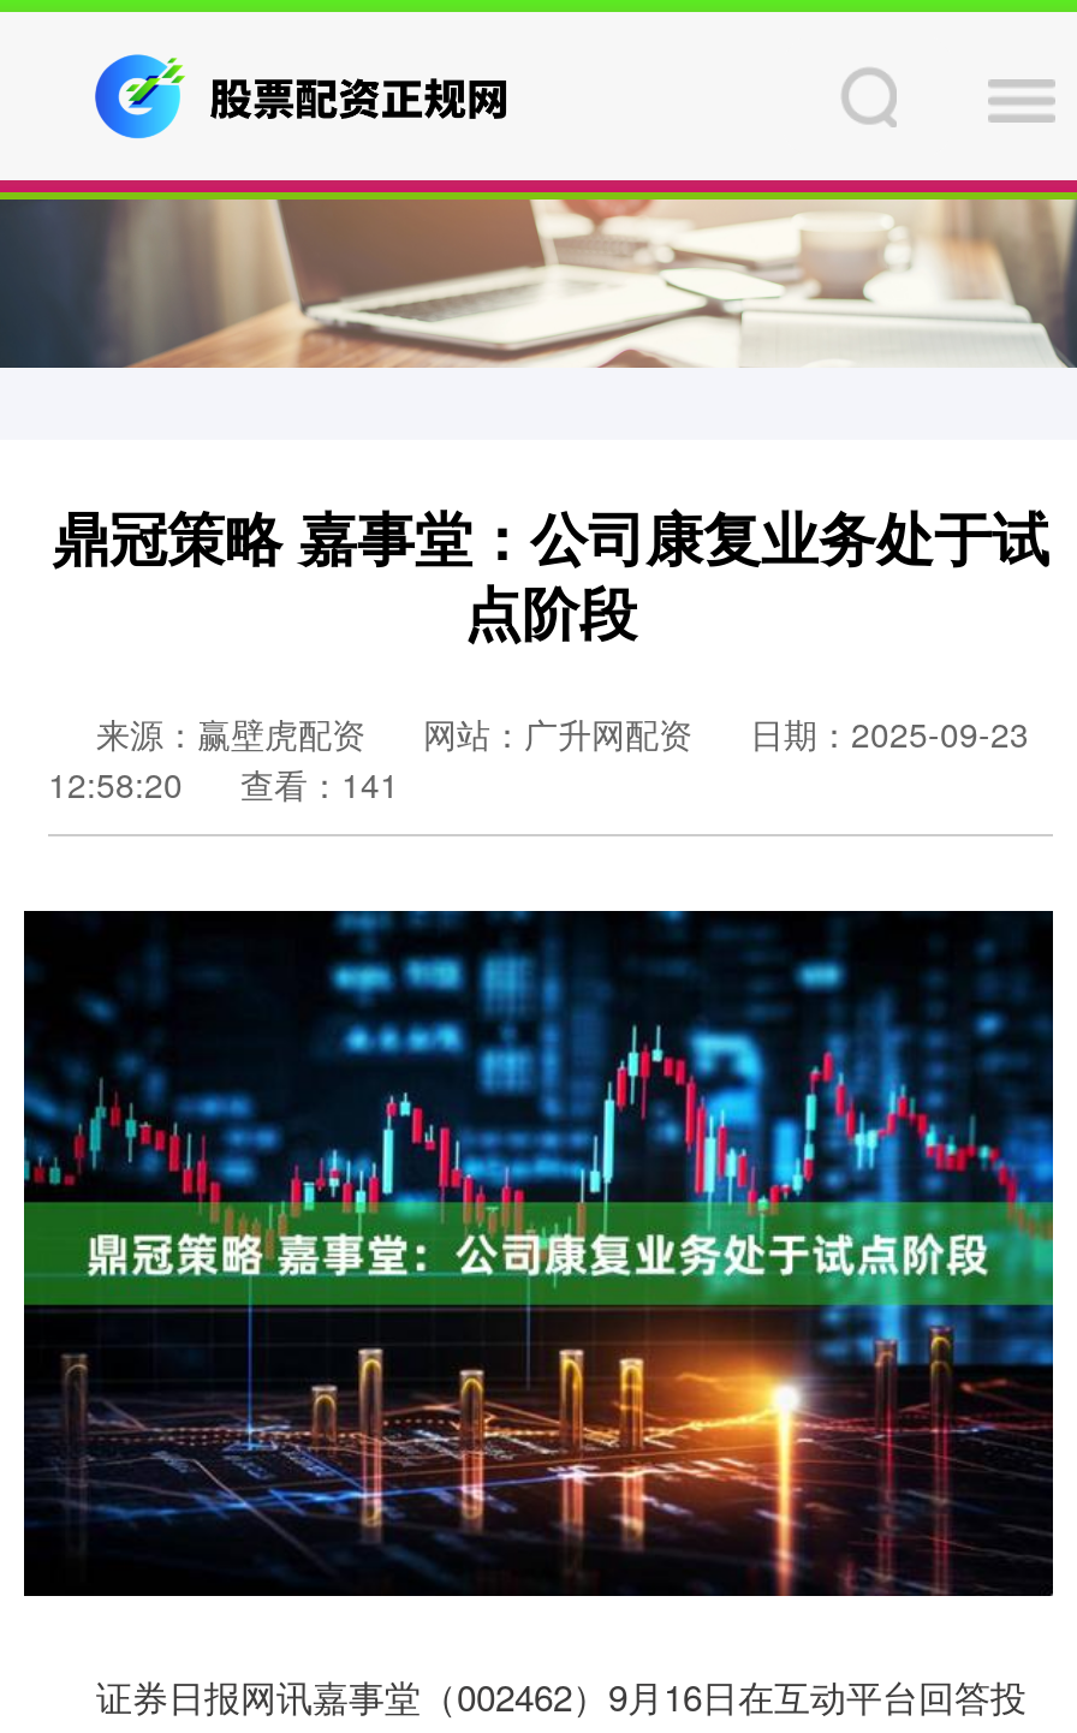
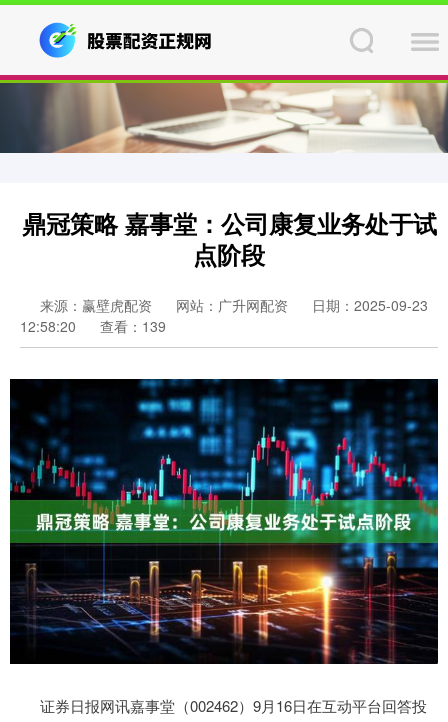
[48,760,399,808] 12:58:20 查看：141 -> [20,316,166,336] 12:58:20 查看：139

